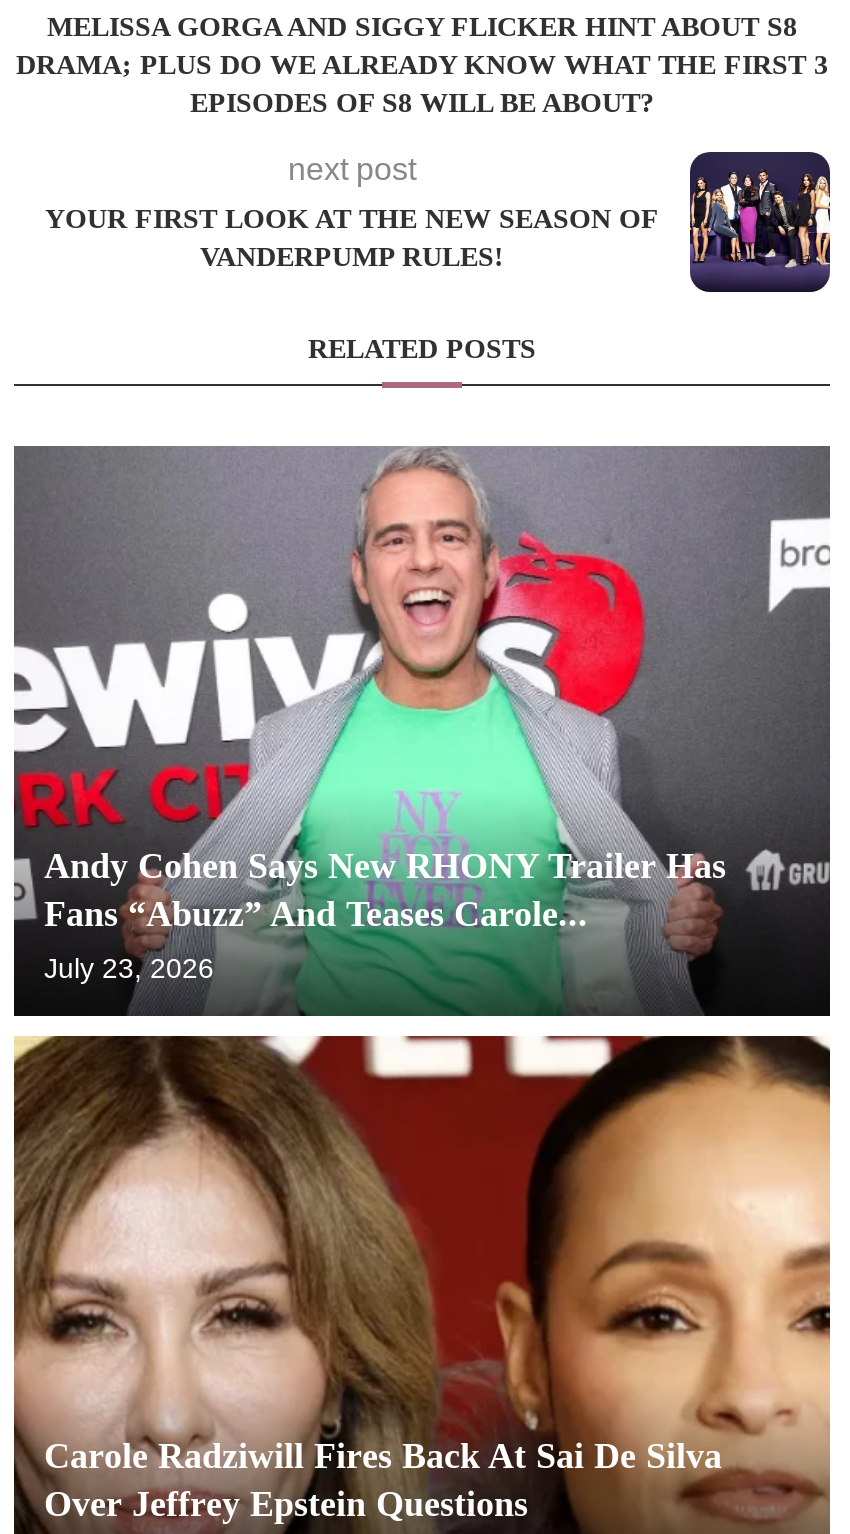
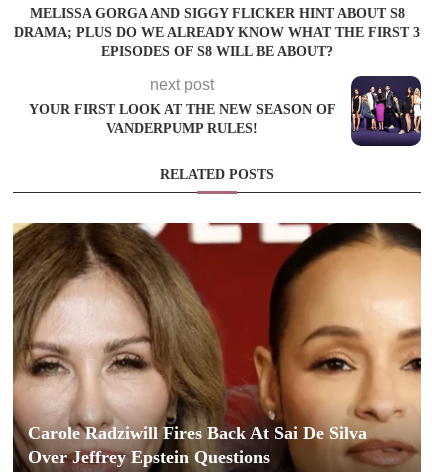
[12,444,832,1018] [image] | Andy Cohen Says New RHONY Trailer Has | Fans “Abuzz” And Teases Carole... | July 23, 2026 -> none

